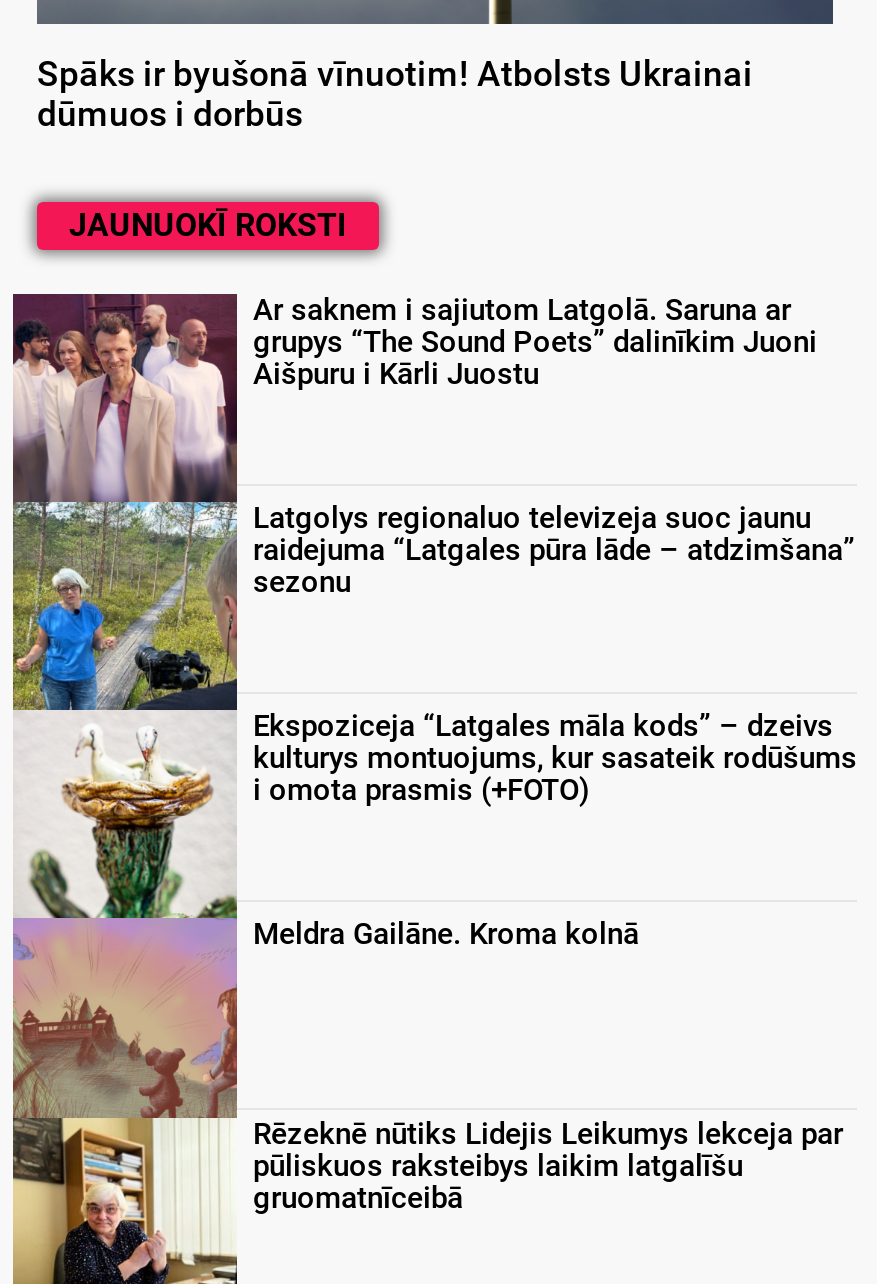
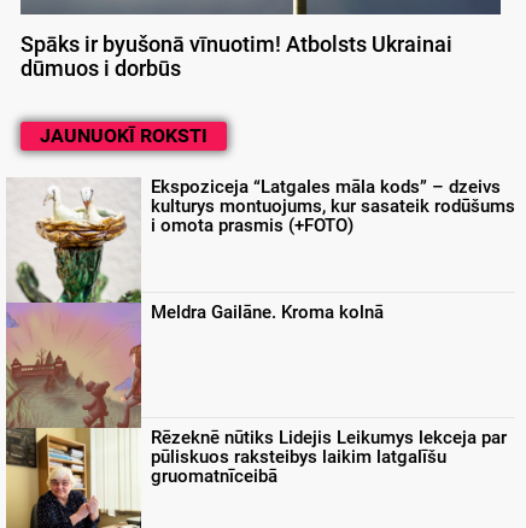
[11,291,817,712] [image] | Ar saknem i sajiutom Latgolā. Saruna ar | grupys “The Sound Poets” dalinīkim Juoni | Aišpuru i Kārli Juostu -> none
[253,499,855,599] Latgolys regionaluo televizeja suoc jaunu | raidejuma “Latgales pūra lāde – atdzimšana” | sezonu -> none

